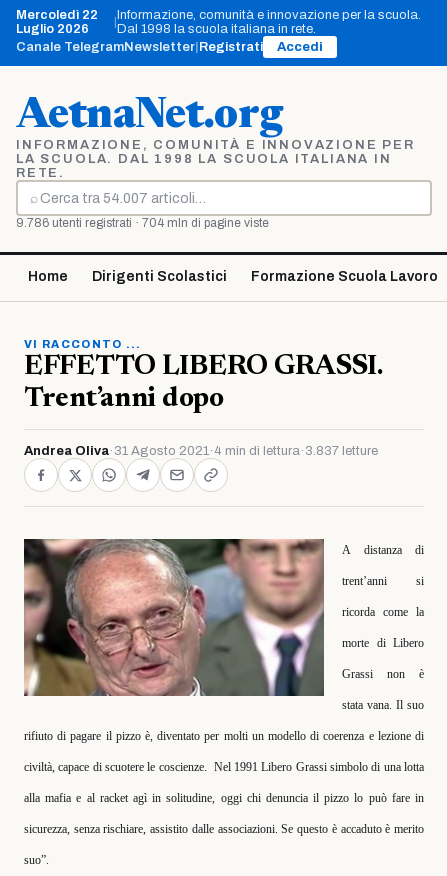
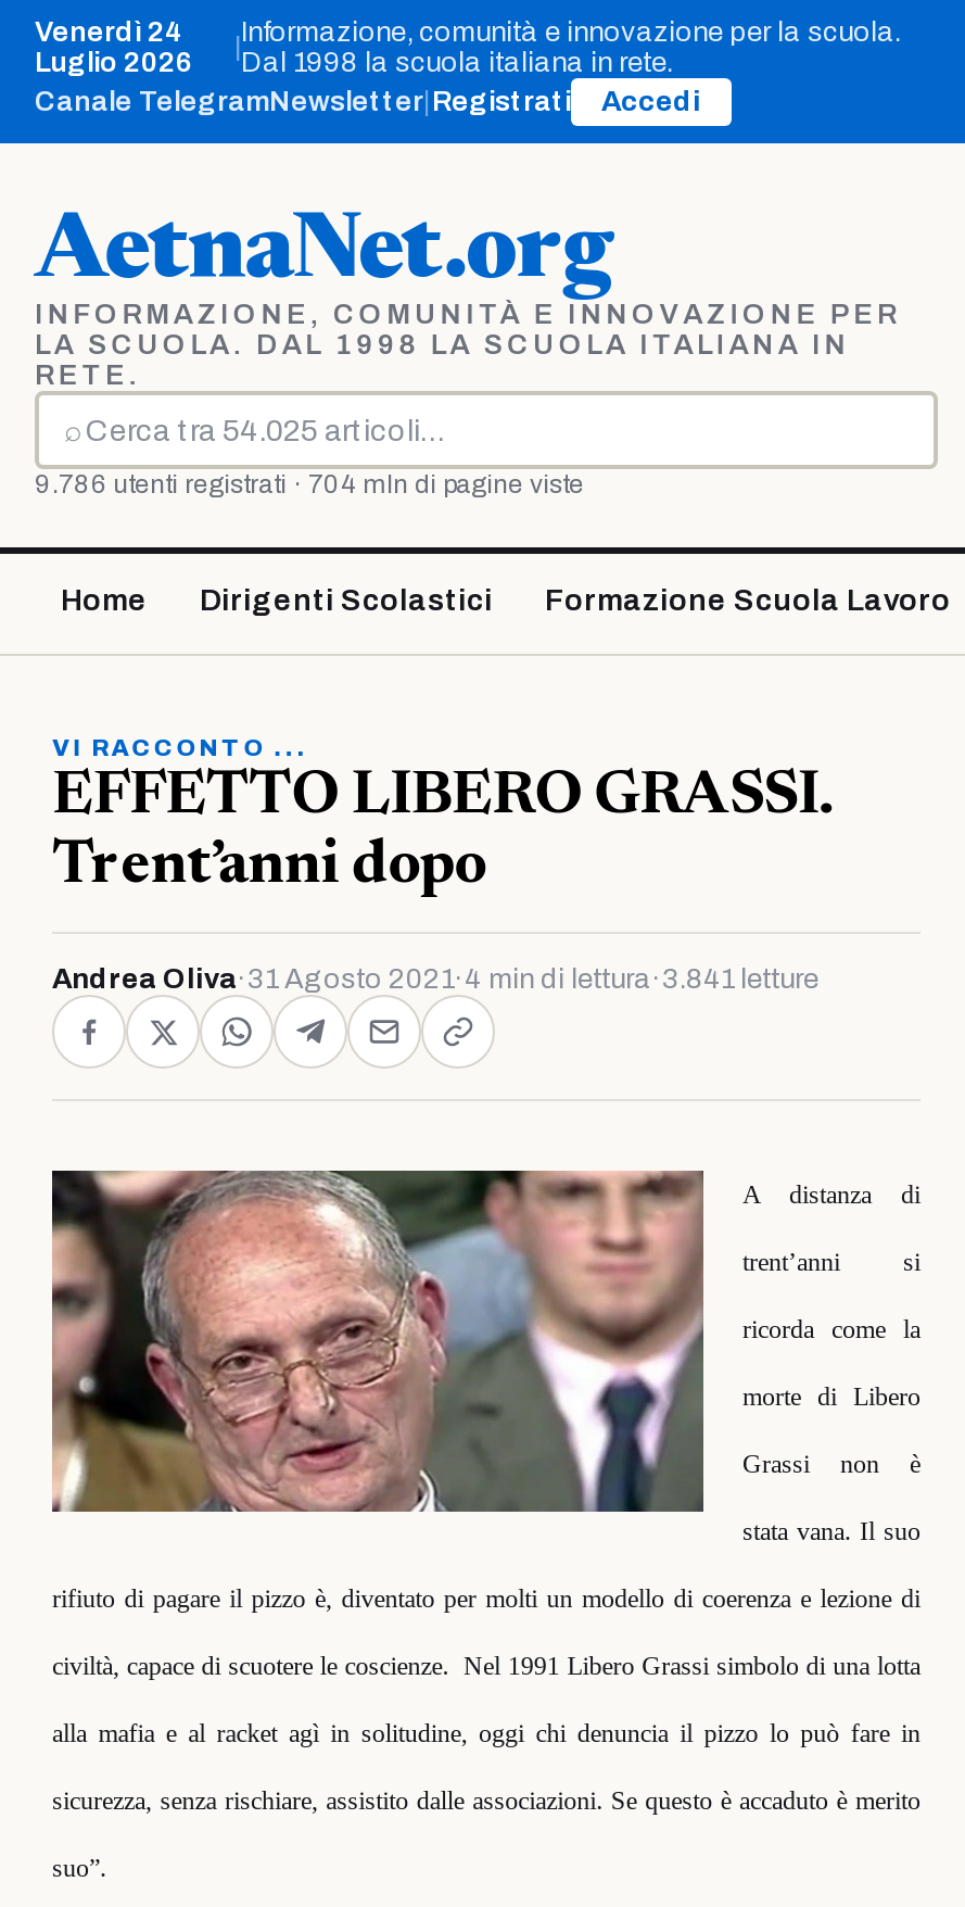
[16,8,98,22] Mercoledì 22 -> [35,17,185,48] Venerdì 24
[24,444,378,458] Andrea Oliva · 31 Agosto 2021 · 4 min di lettura · 3.837 letture -> [52,964,818,995] Andrea Oliva · 31 Agosto 2021 · 4 min di lettura · 3.841 letture

